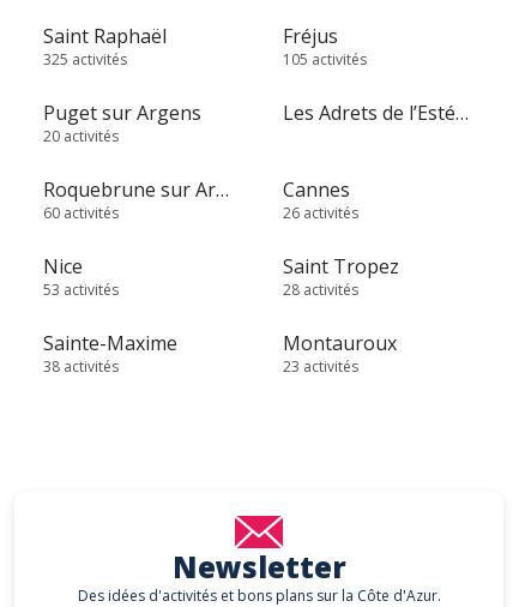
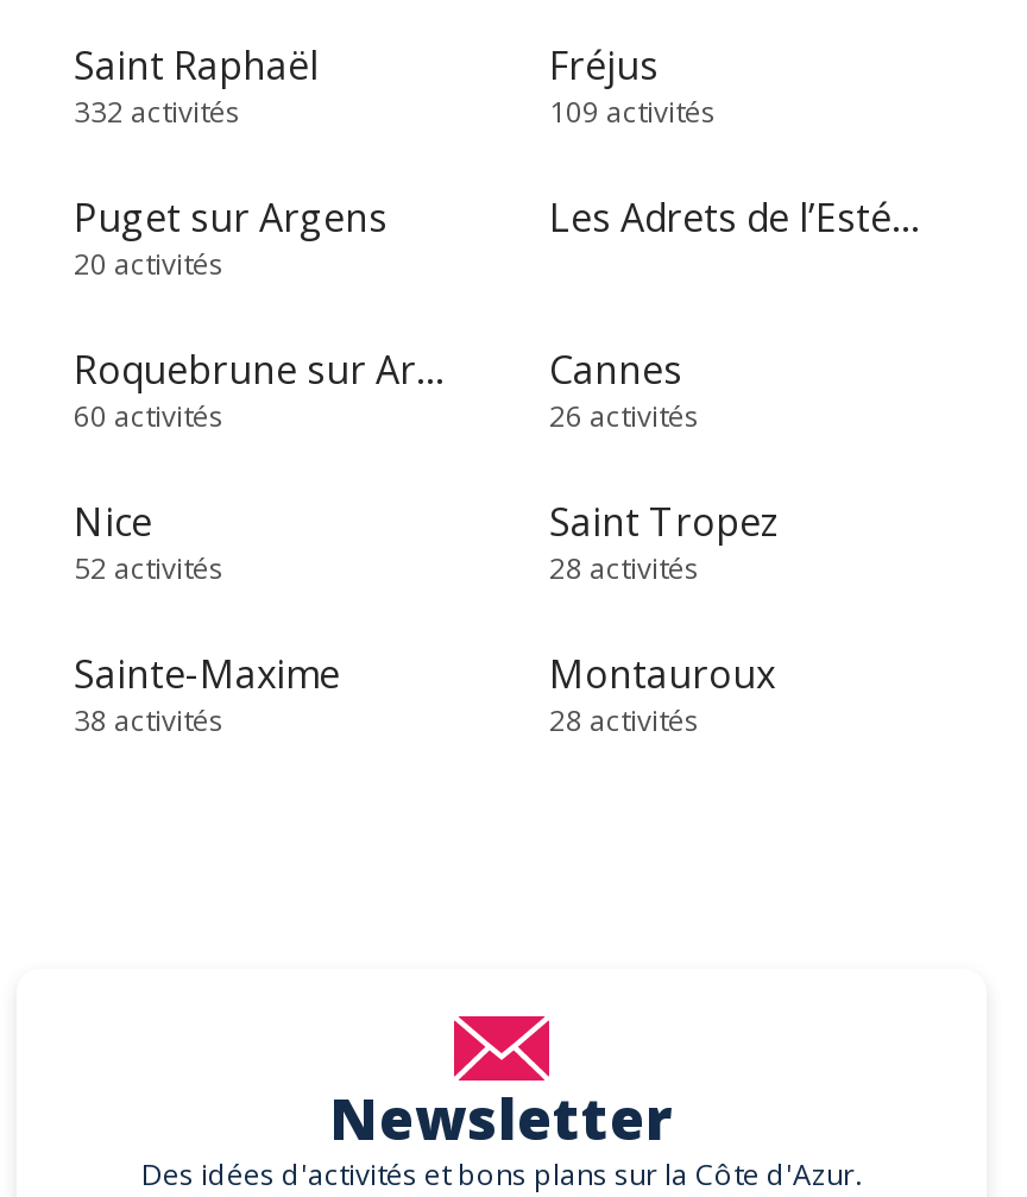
[43,49,127,70] 325 activités -> [74,92,240,132] 332 activités
[283,49,367,70] 105 activités -> [549,92,716,132] 109 activités
[43,280,119,300] 53 activités -> [74,548,223,588] 52 activités
[283,356,358,377] 23 activités -> [549,700,699,741] 28 activités

